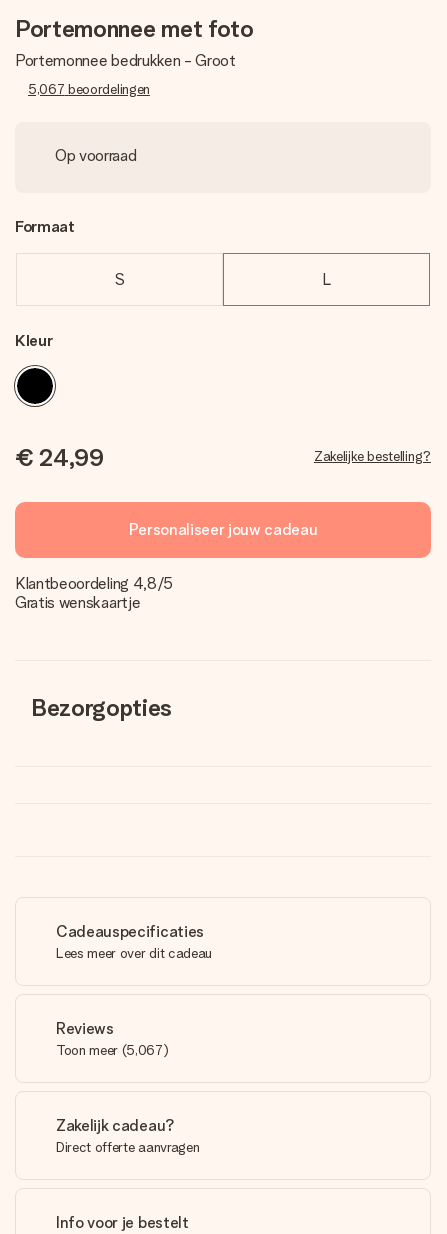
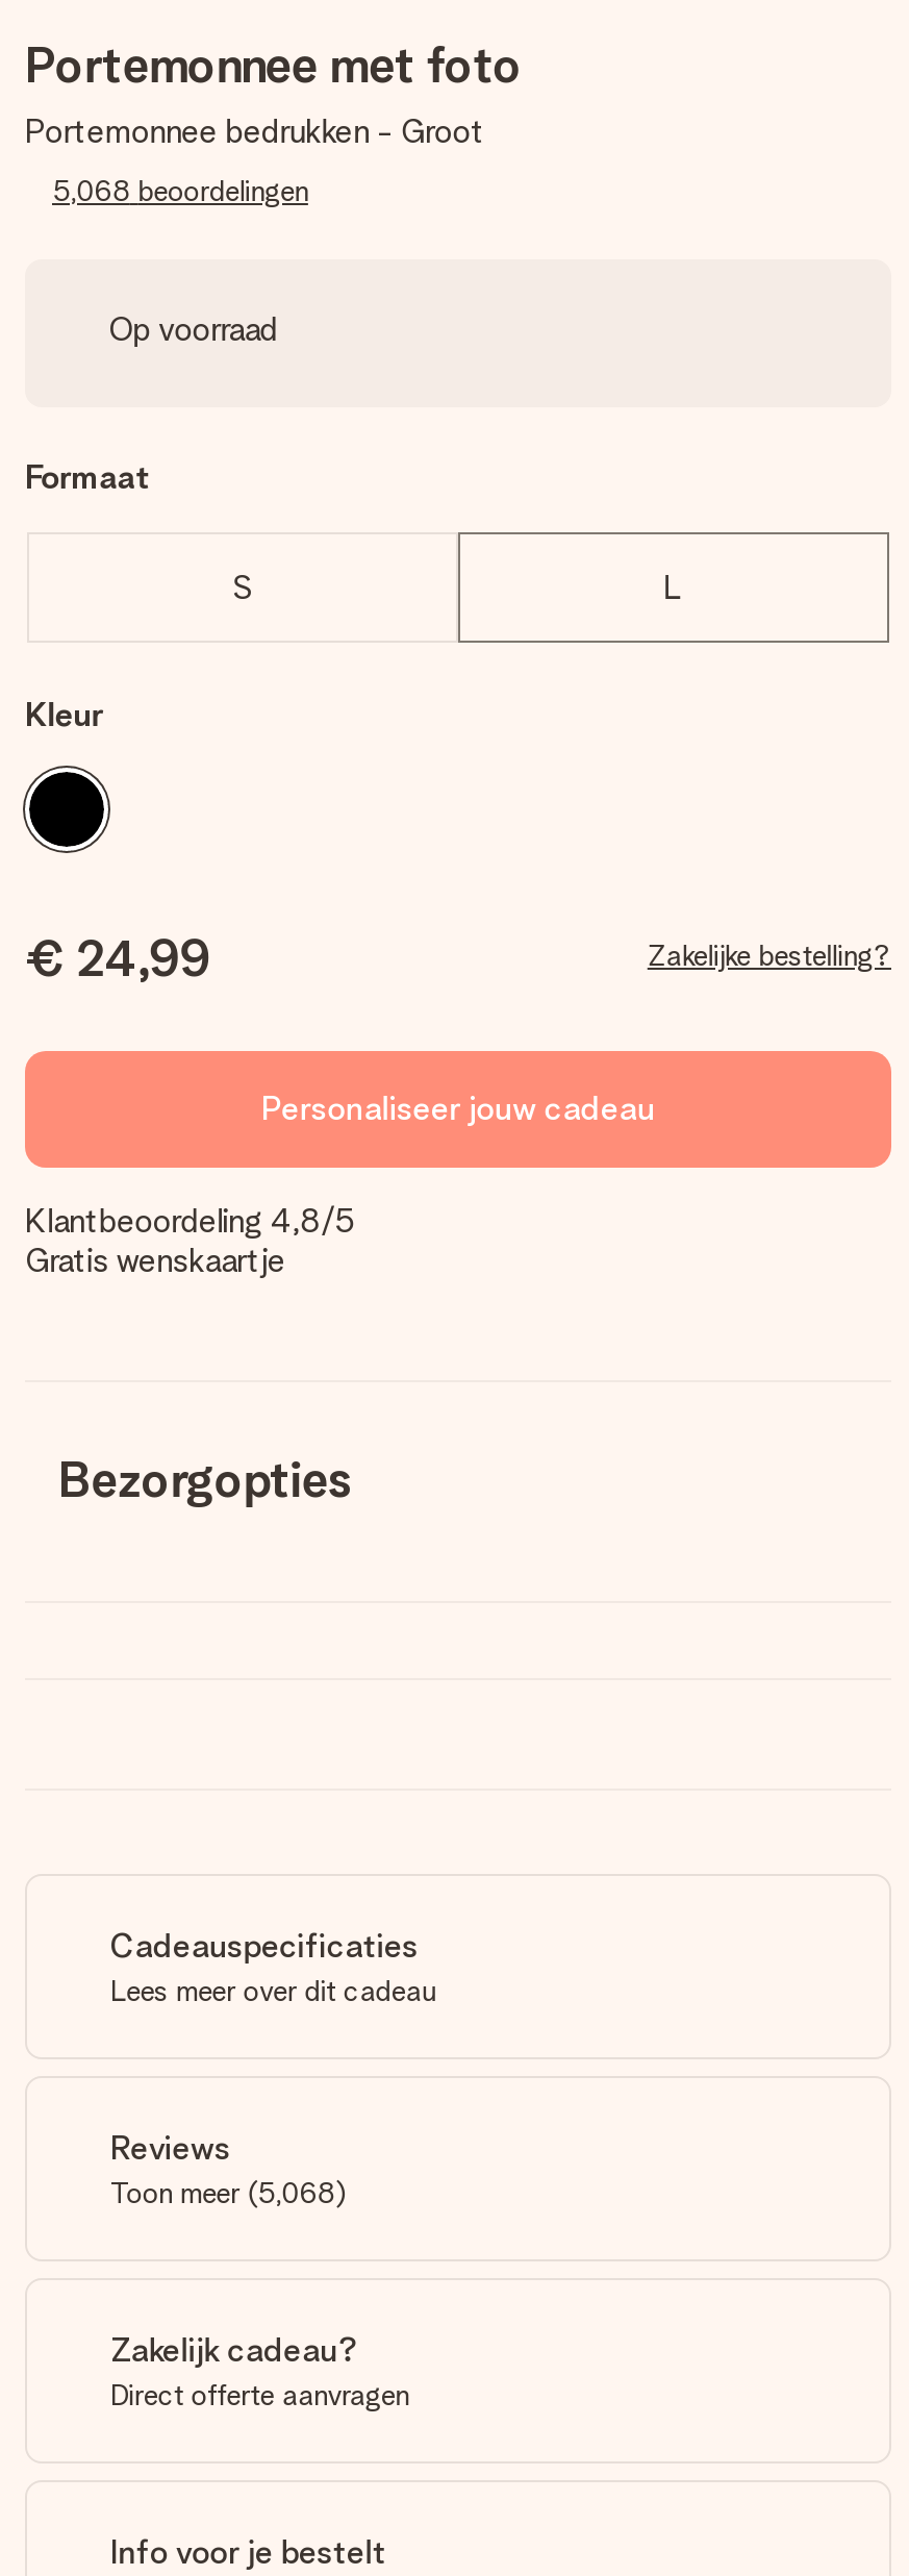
[28,81,150,97] 5,067 beoordelingen -> [52,174,308,207] 5,068 beoordelingen
[56,1042,168,1058] Toon meer (5,067) -> [110,2176,347,2209] Toon meer (5,068)

